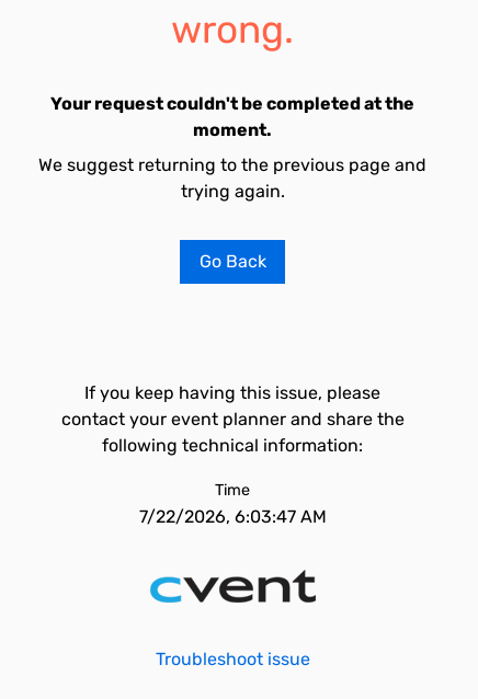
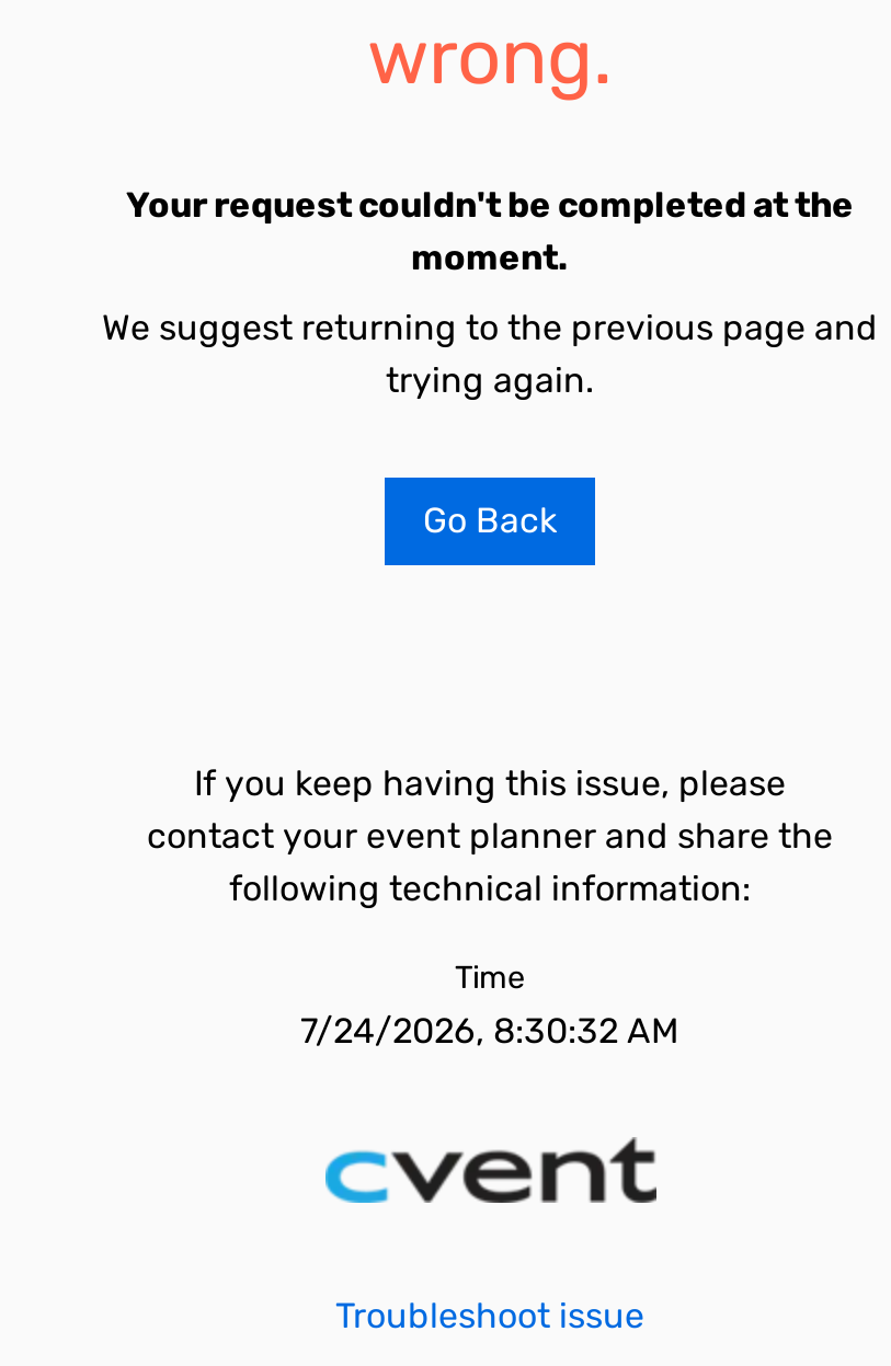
[139,506,326,527] 7/22/2026, 6:03:47 AM -> [300,1010,679,1052] 7/24/2026, 8:30:32 AM

